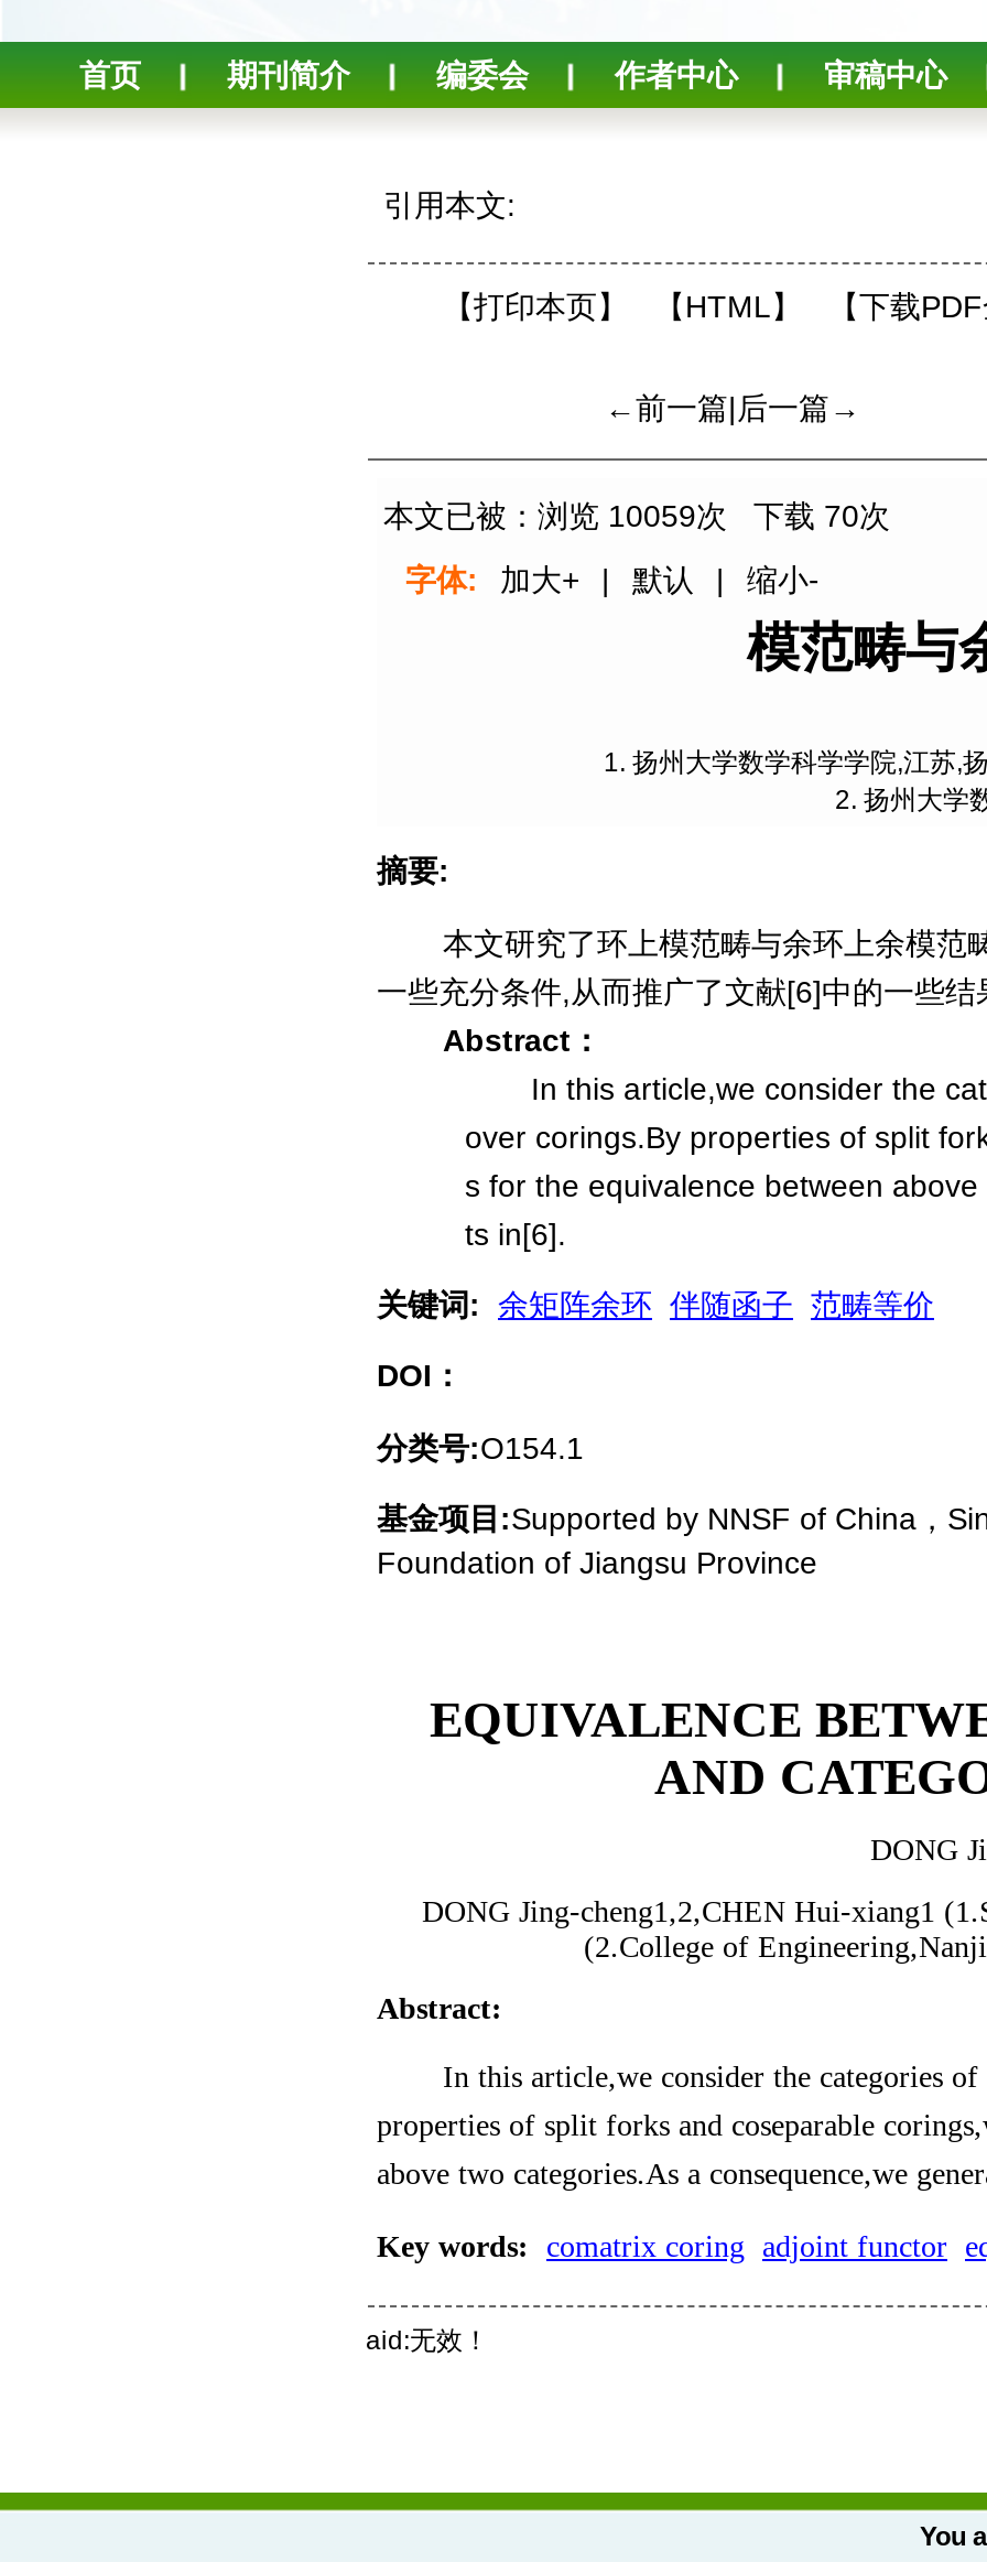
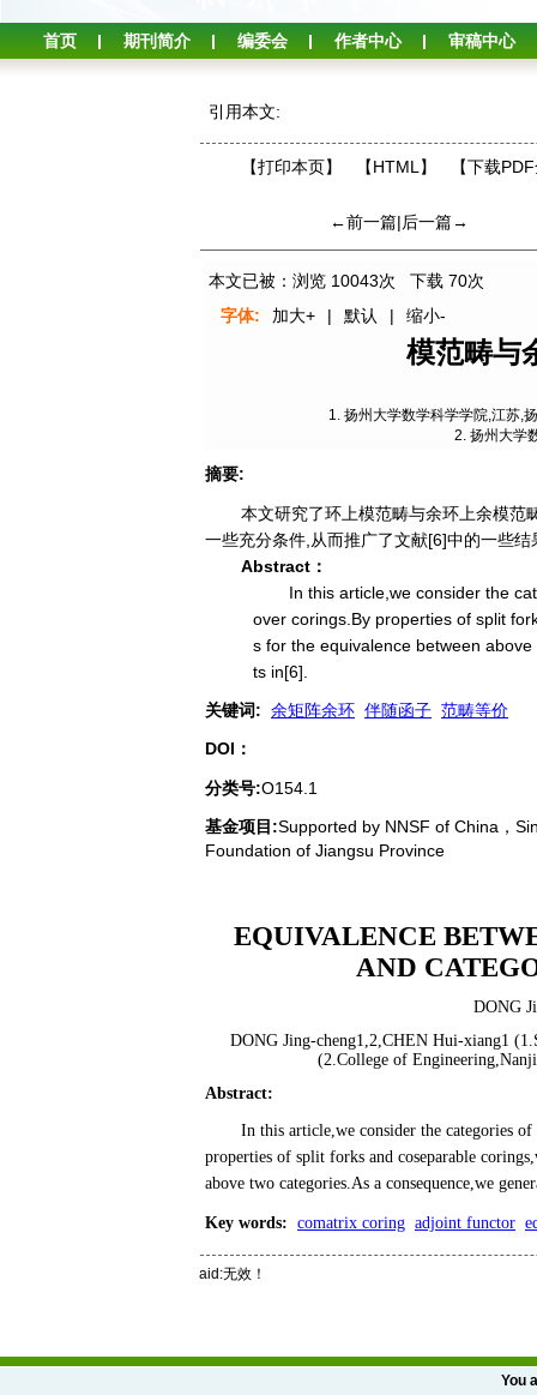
[383,498,890,533] 本文已被：浏览10059次 下载70次 -> [209,271,484,290] 本文已被：浏览10043次 下载70次

